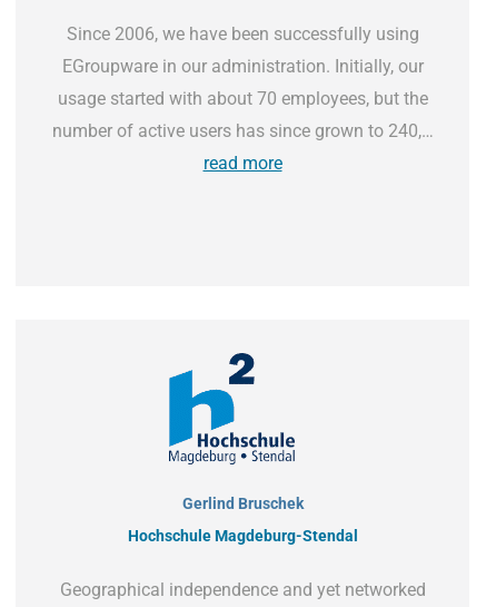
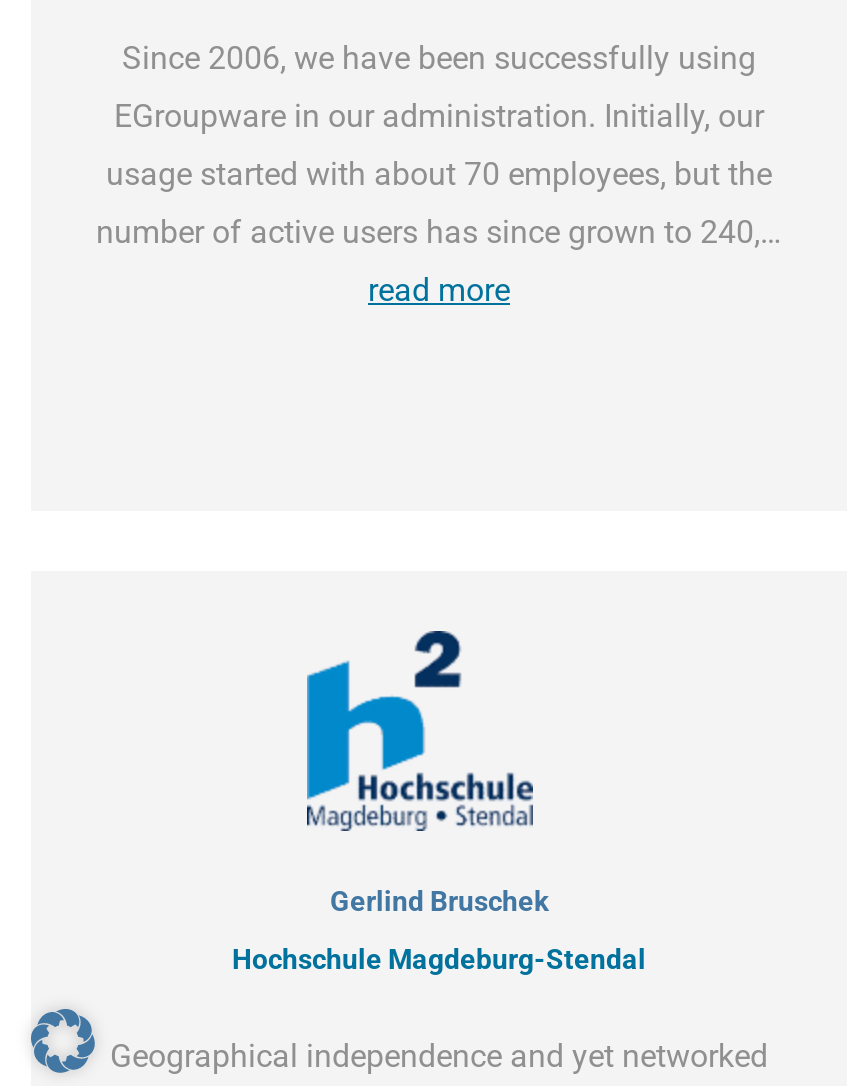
none -> [29,1005,99,1077] [image]

